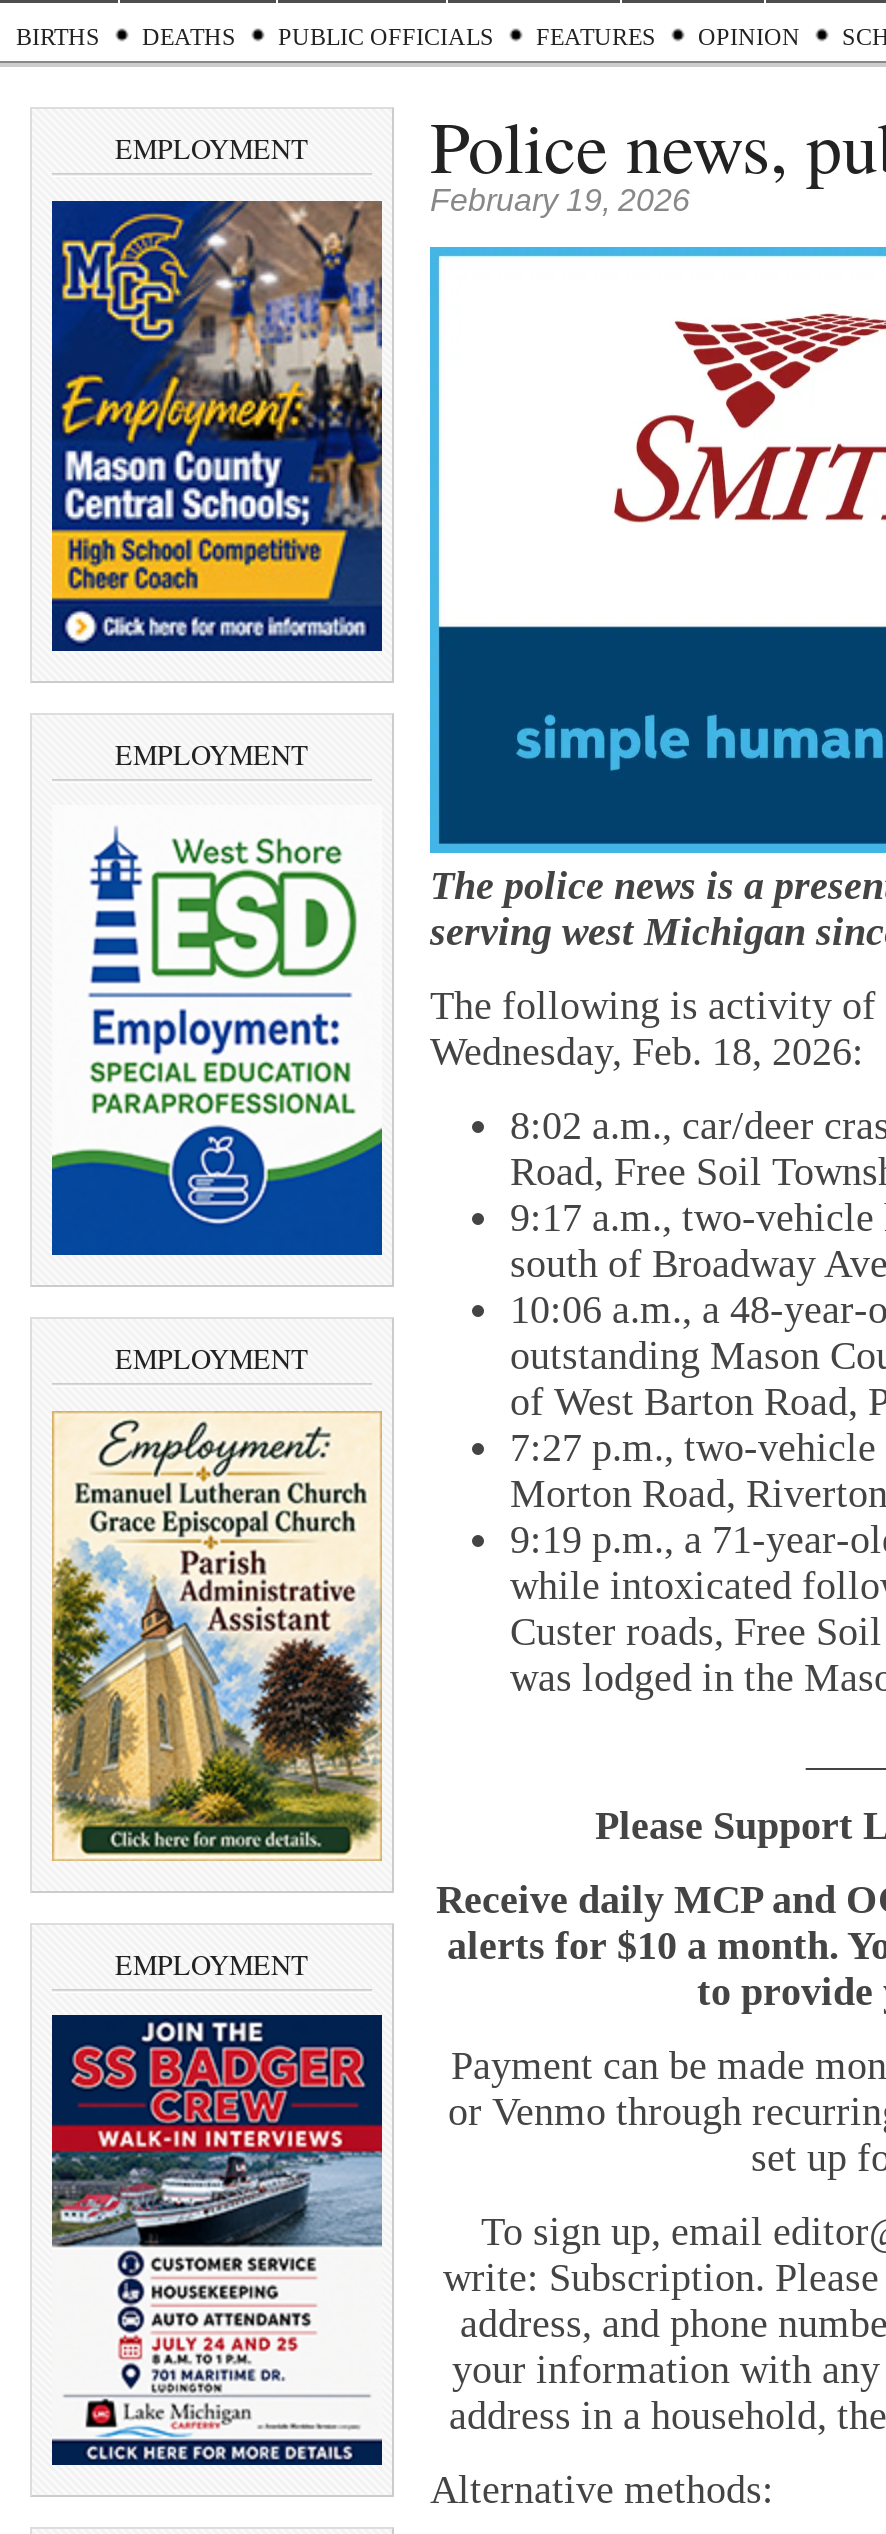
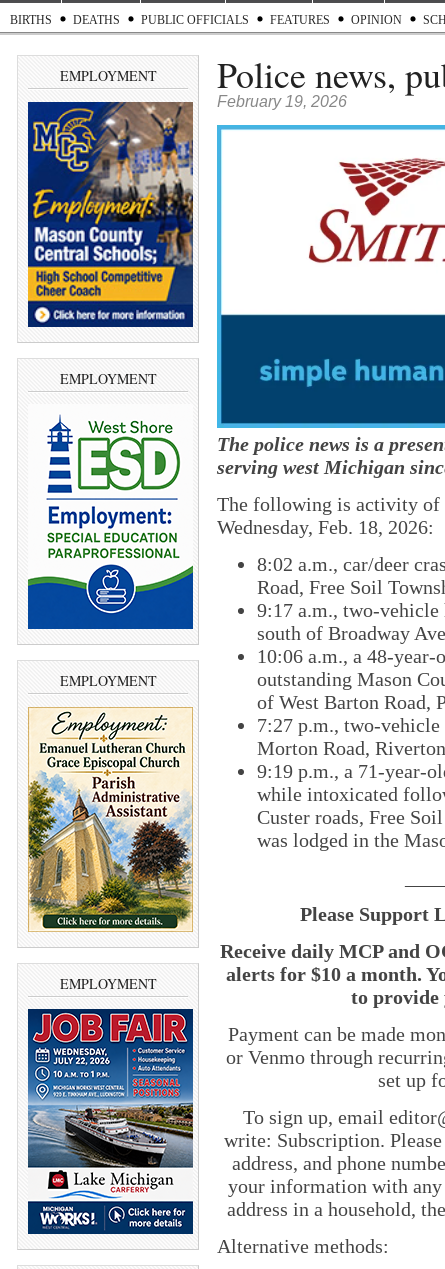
[50,2013,384,2465] [image] -> [27,1008,194,1234] [image]

